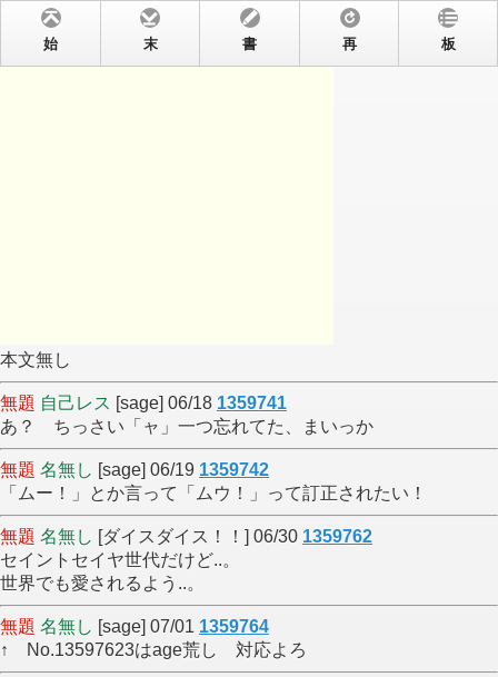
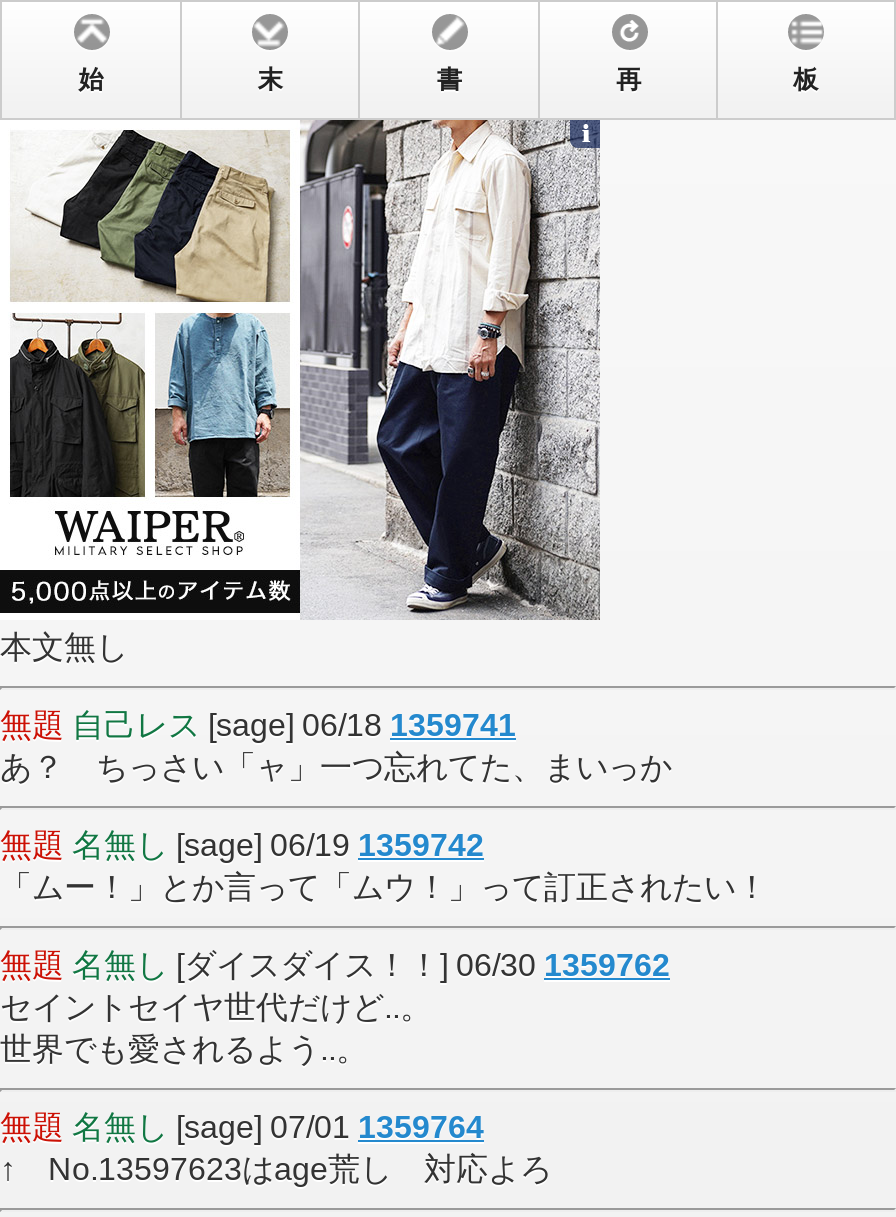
none -> [6,118,602,622] [image]

